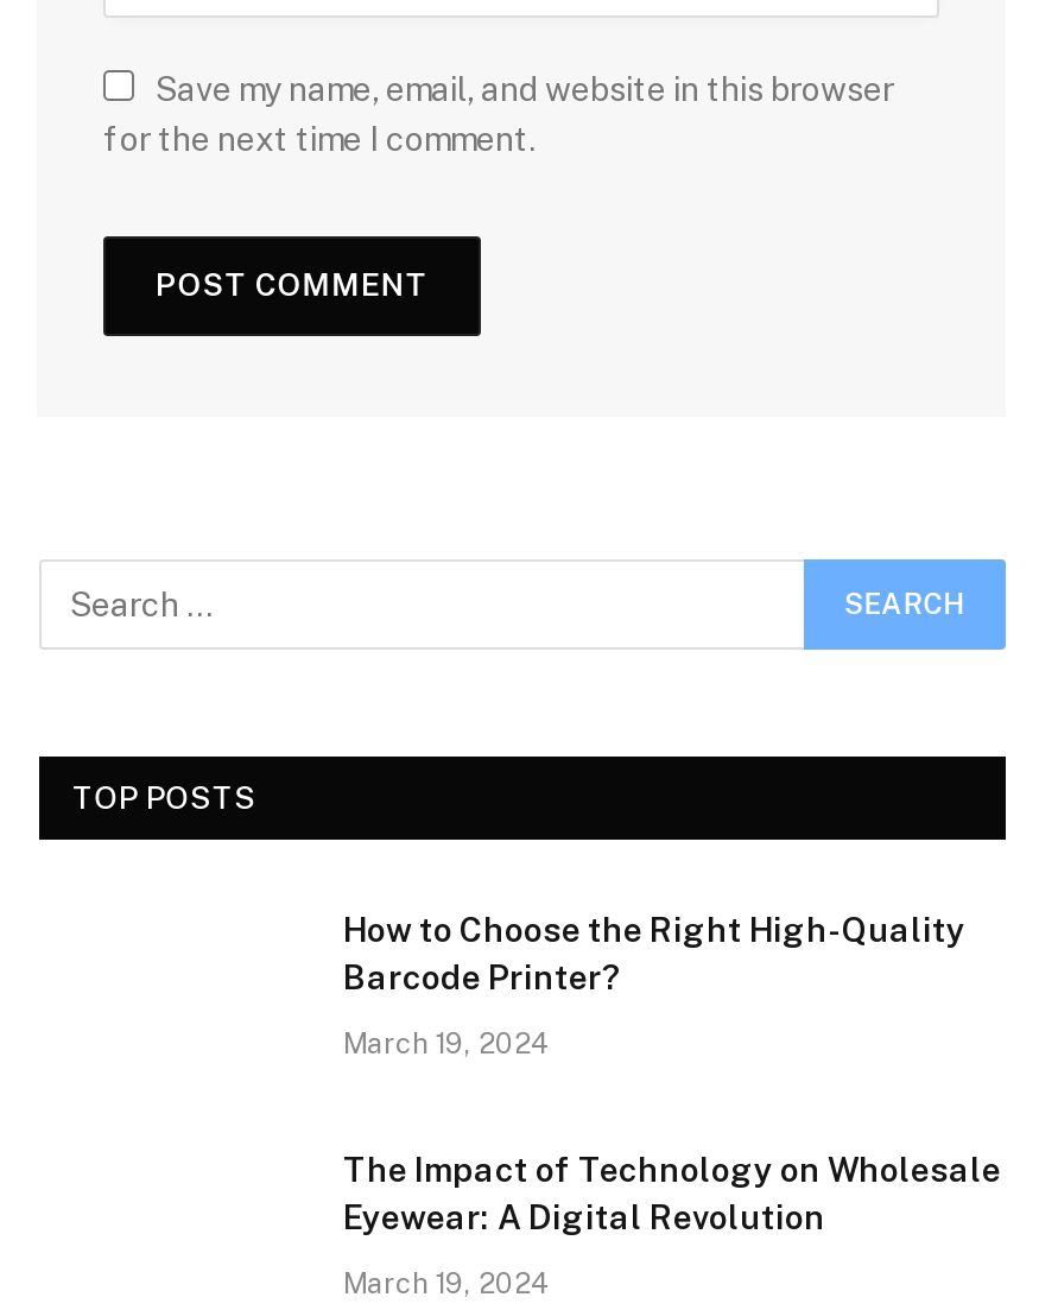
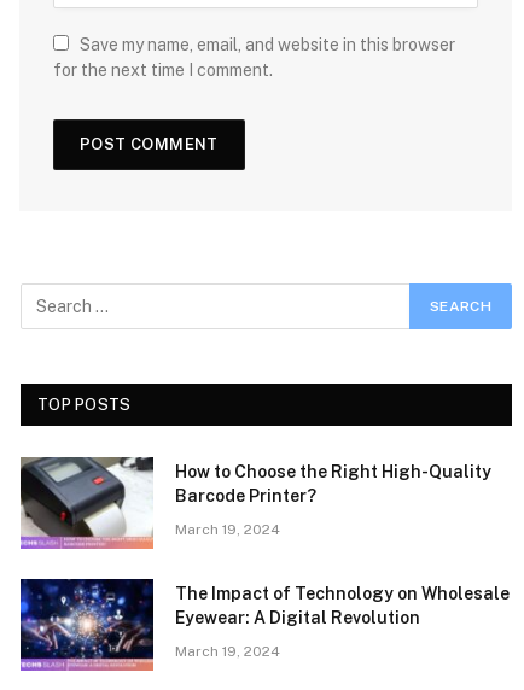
none -> [19,456,155,550] [image]
none -> [19,578,155,672] [image]

